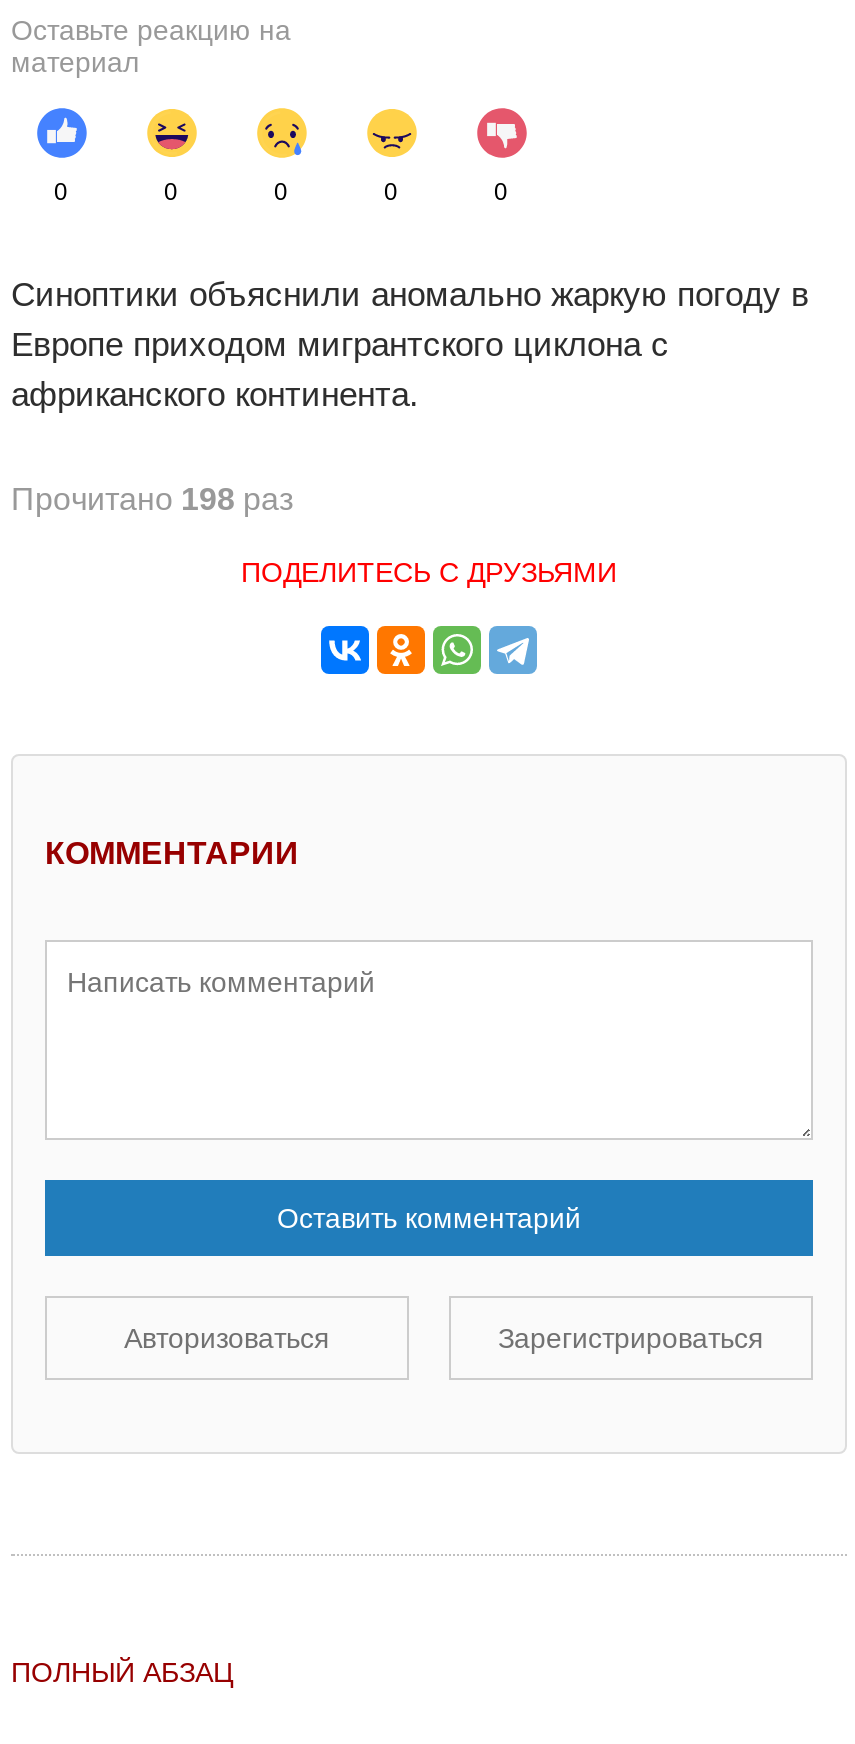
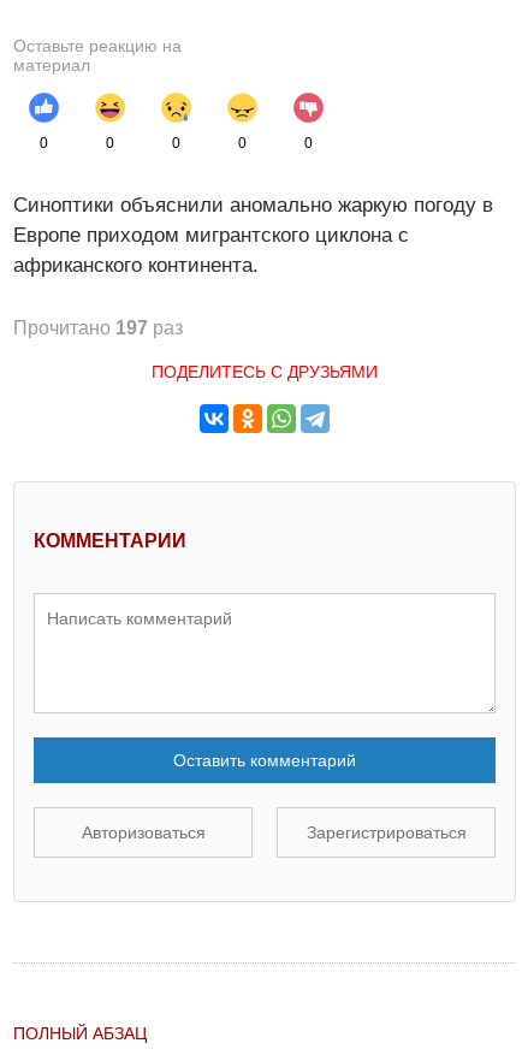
[11,481,293,515] Прочитано 198 раз -> [13,317,183,338] Прочитано 197 раз

